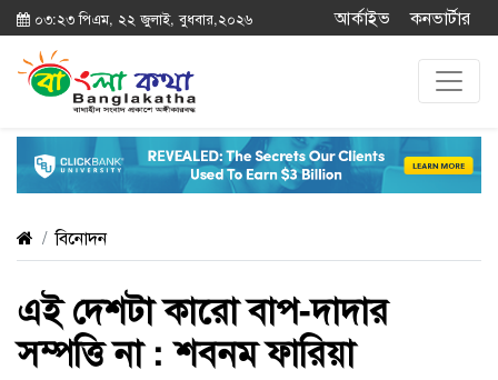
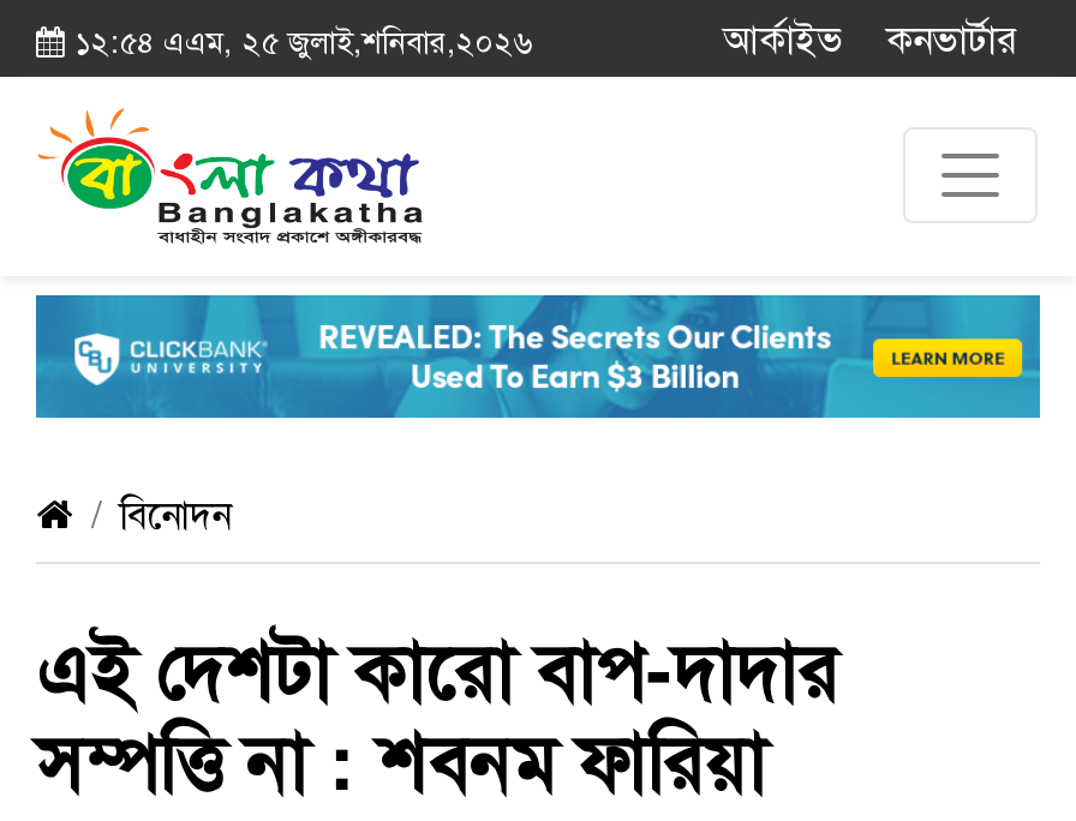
[30,7,252,28] ০৩:২৩ পিএম, ২২ জুলাই, বুধবার,২০২৬ -> [65,16,531,61] ১২:৫৪ এএম, ২৫ জুলাই,শনিবার,২০২৬

